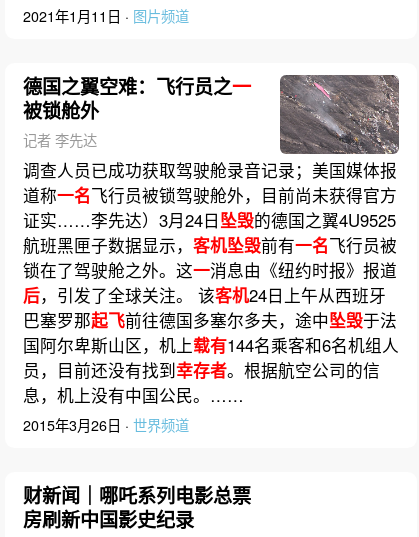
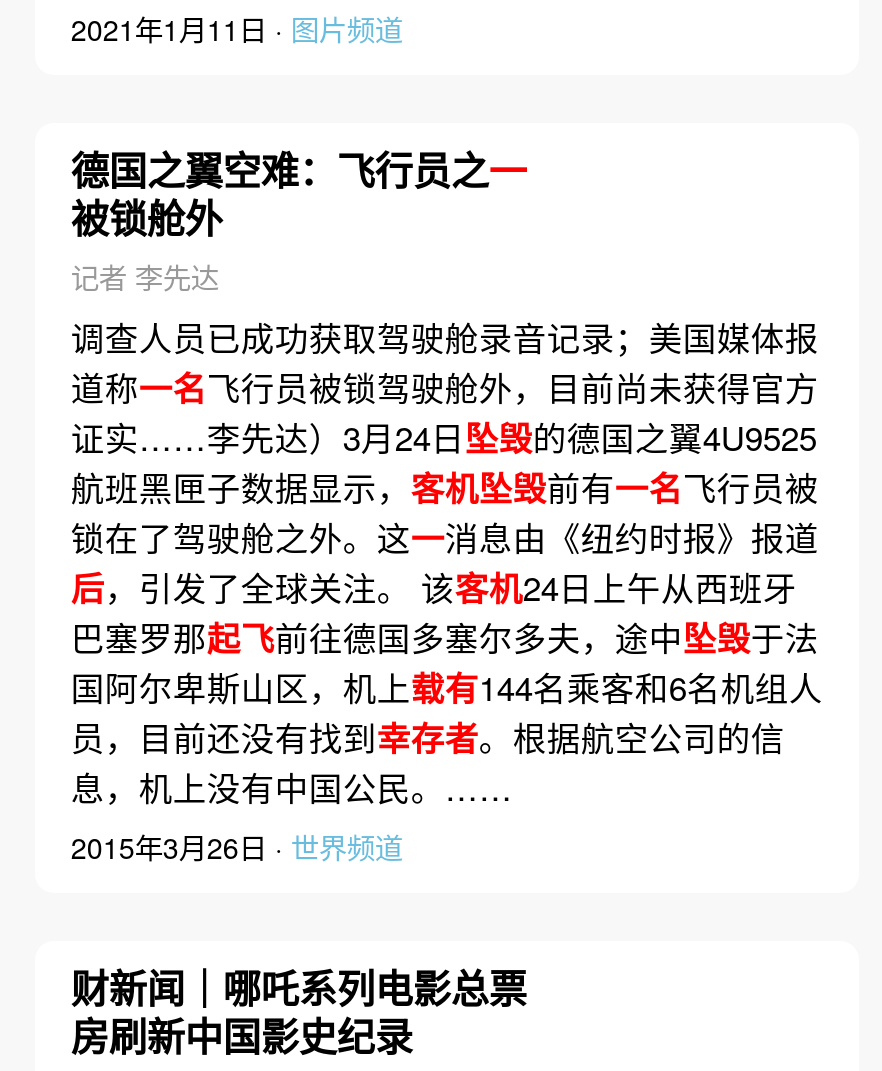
[279,74,400,155] [image] -> none

